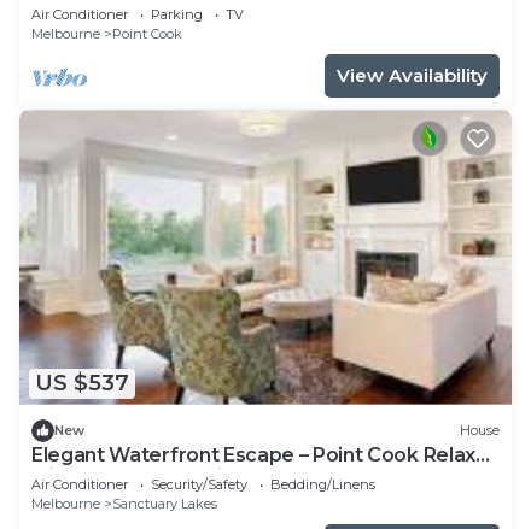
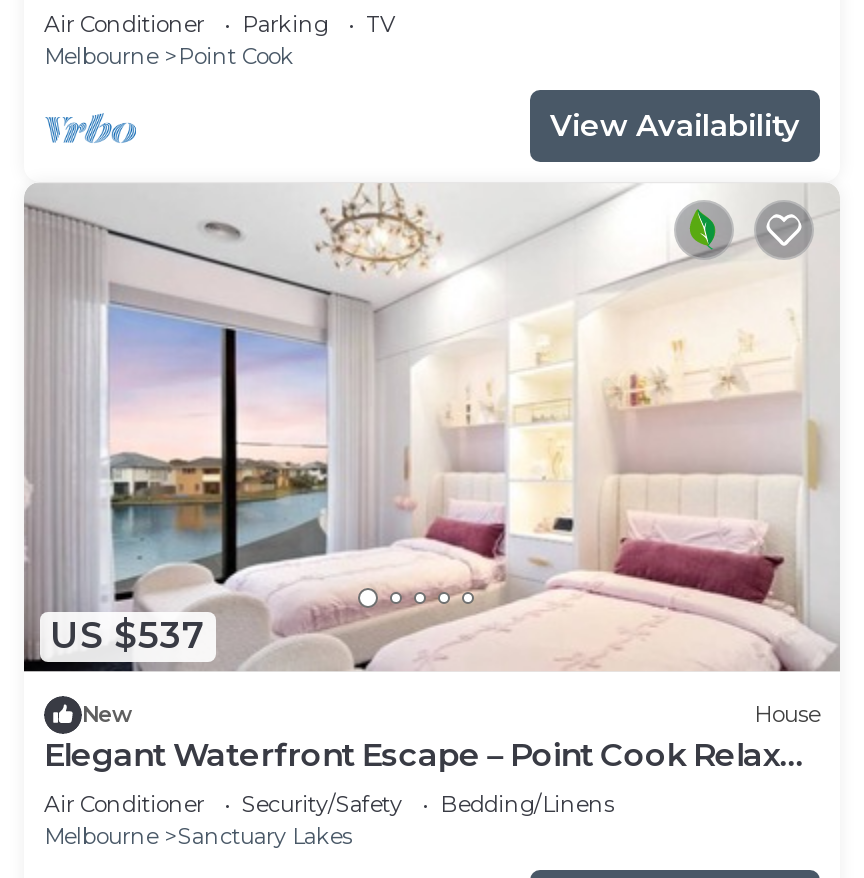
[19,110,512,406] [image] -> [22,184,840,674] [image]

